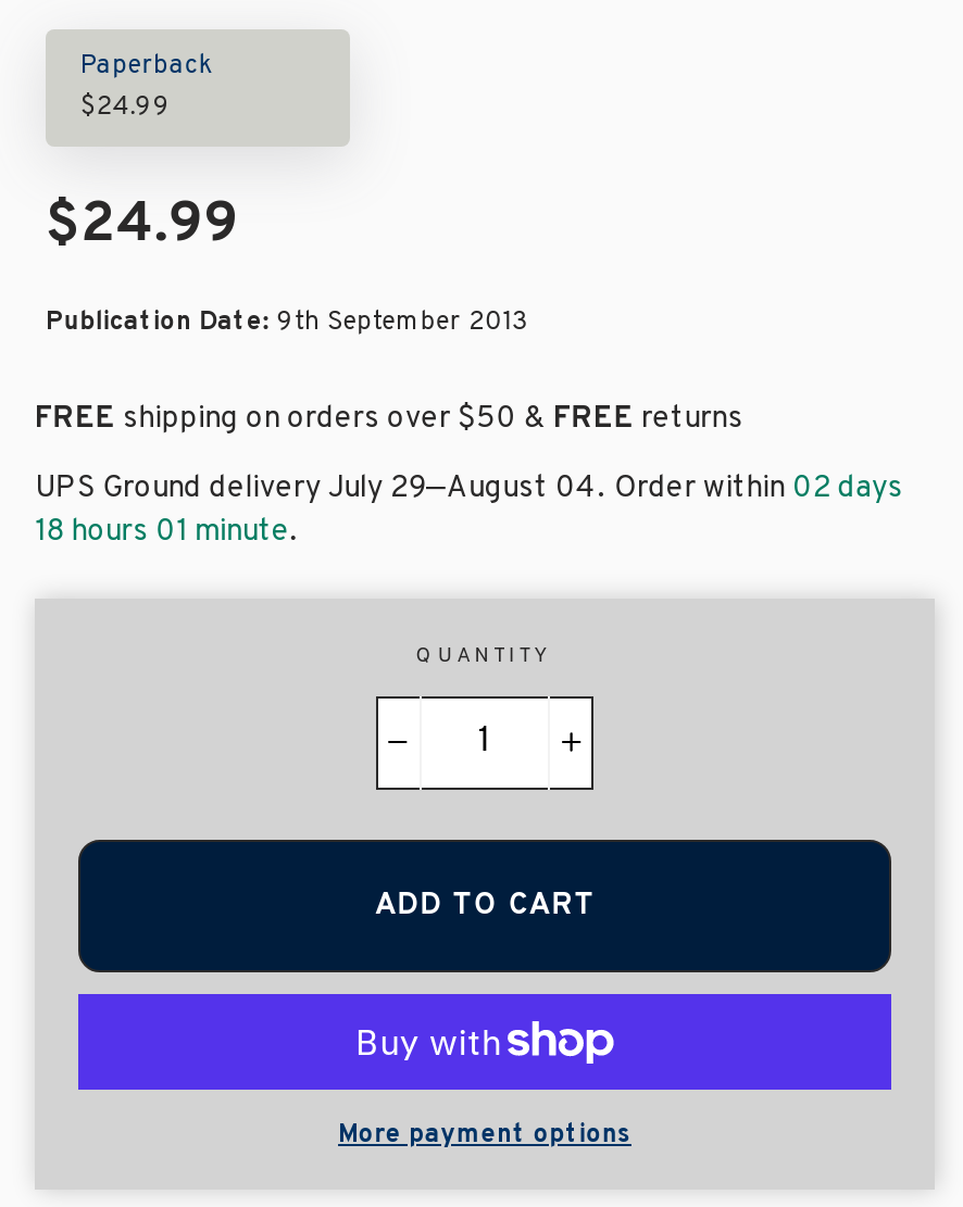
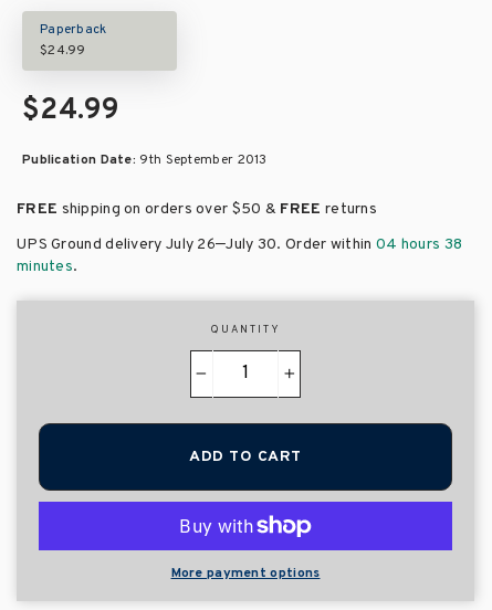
[35,466,903,551] UPS Ground delivery July 29–August 04. Order within 02 days | 18 hours 01 minute. -> [17,233,462,276] UPS Ground delivery July 26–July 30. Order within 04 hours 38 | minutes.

